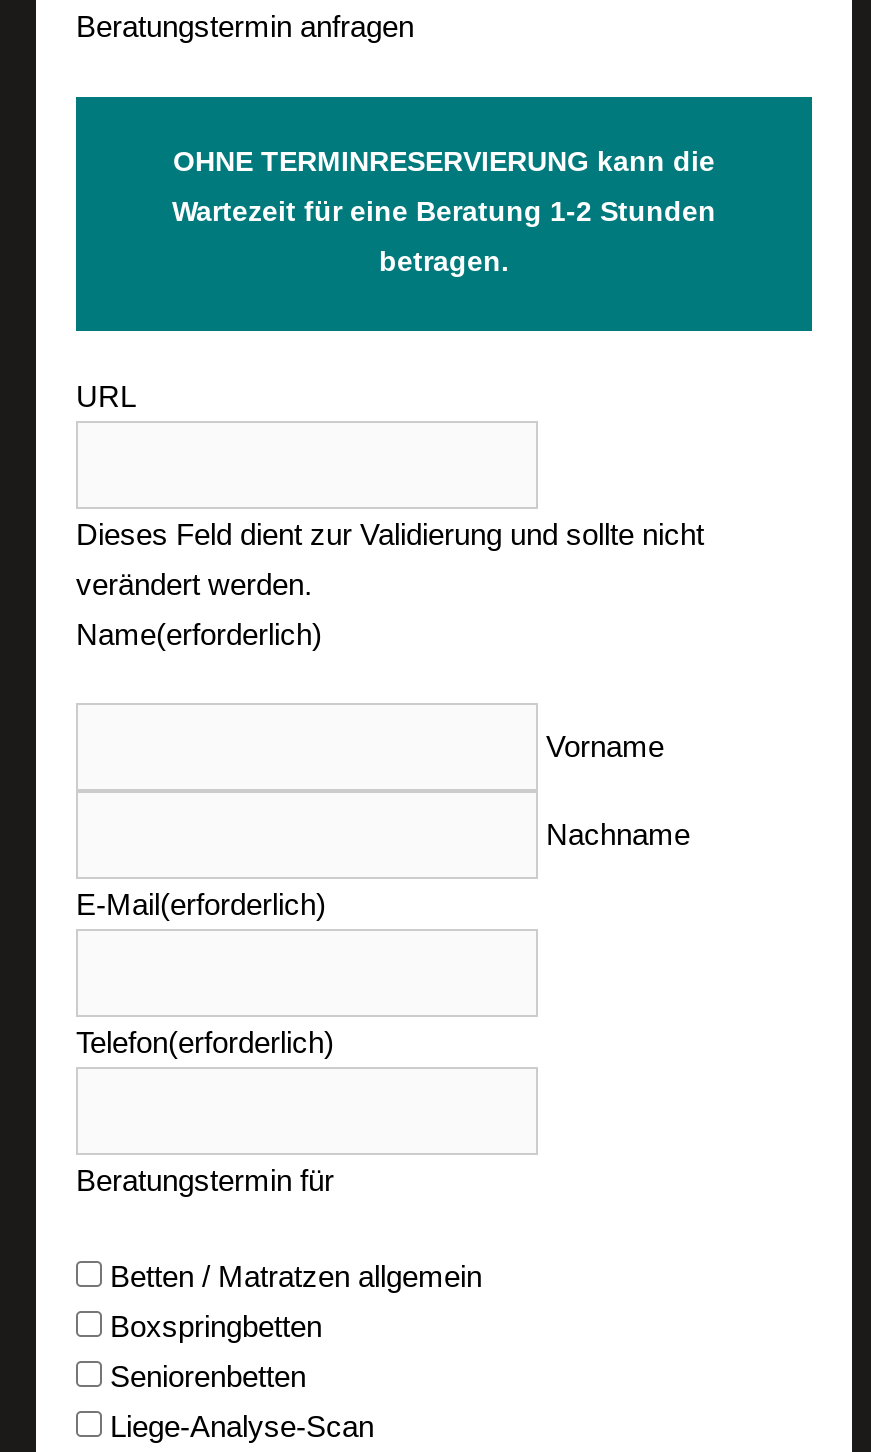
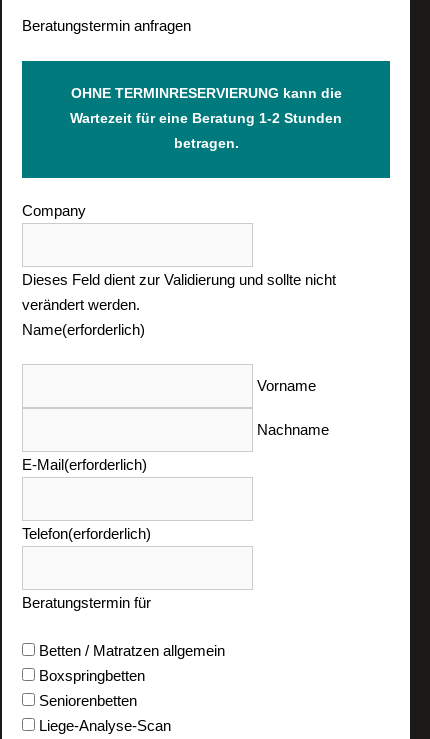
[76,378,136,412] URL -> [22,202,86,219] Company

